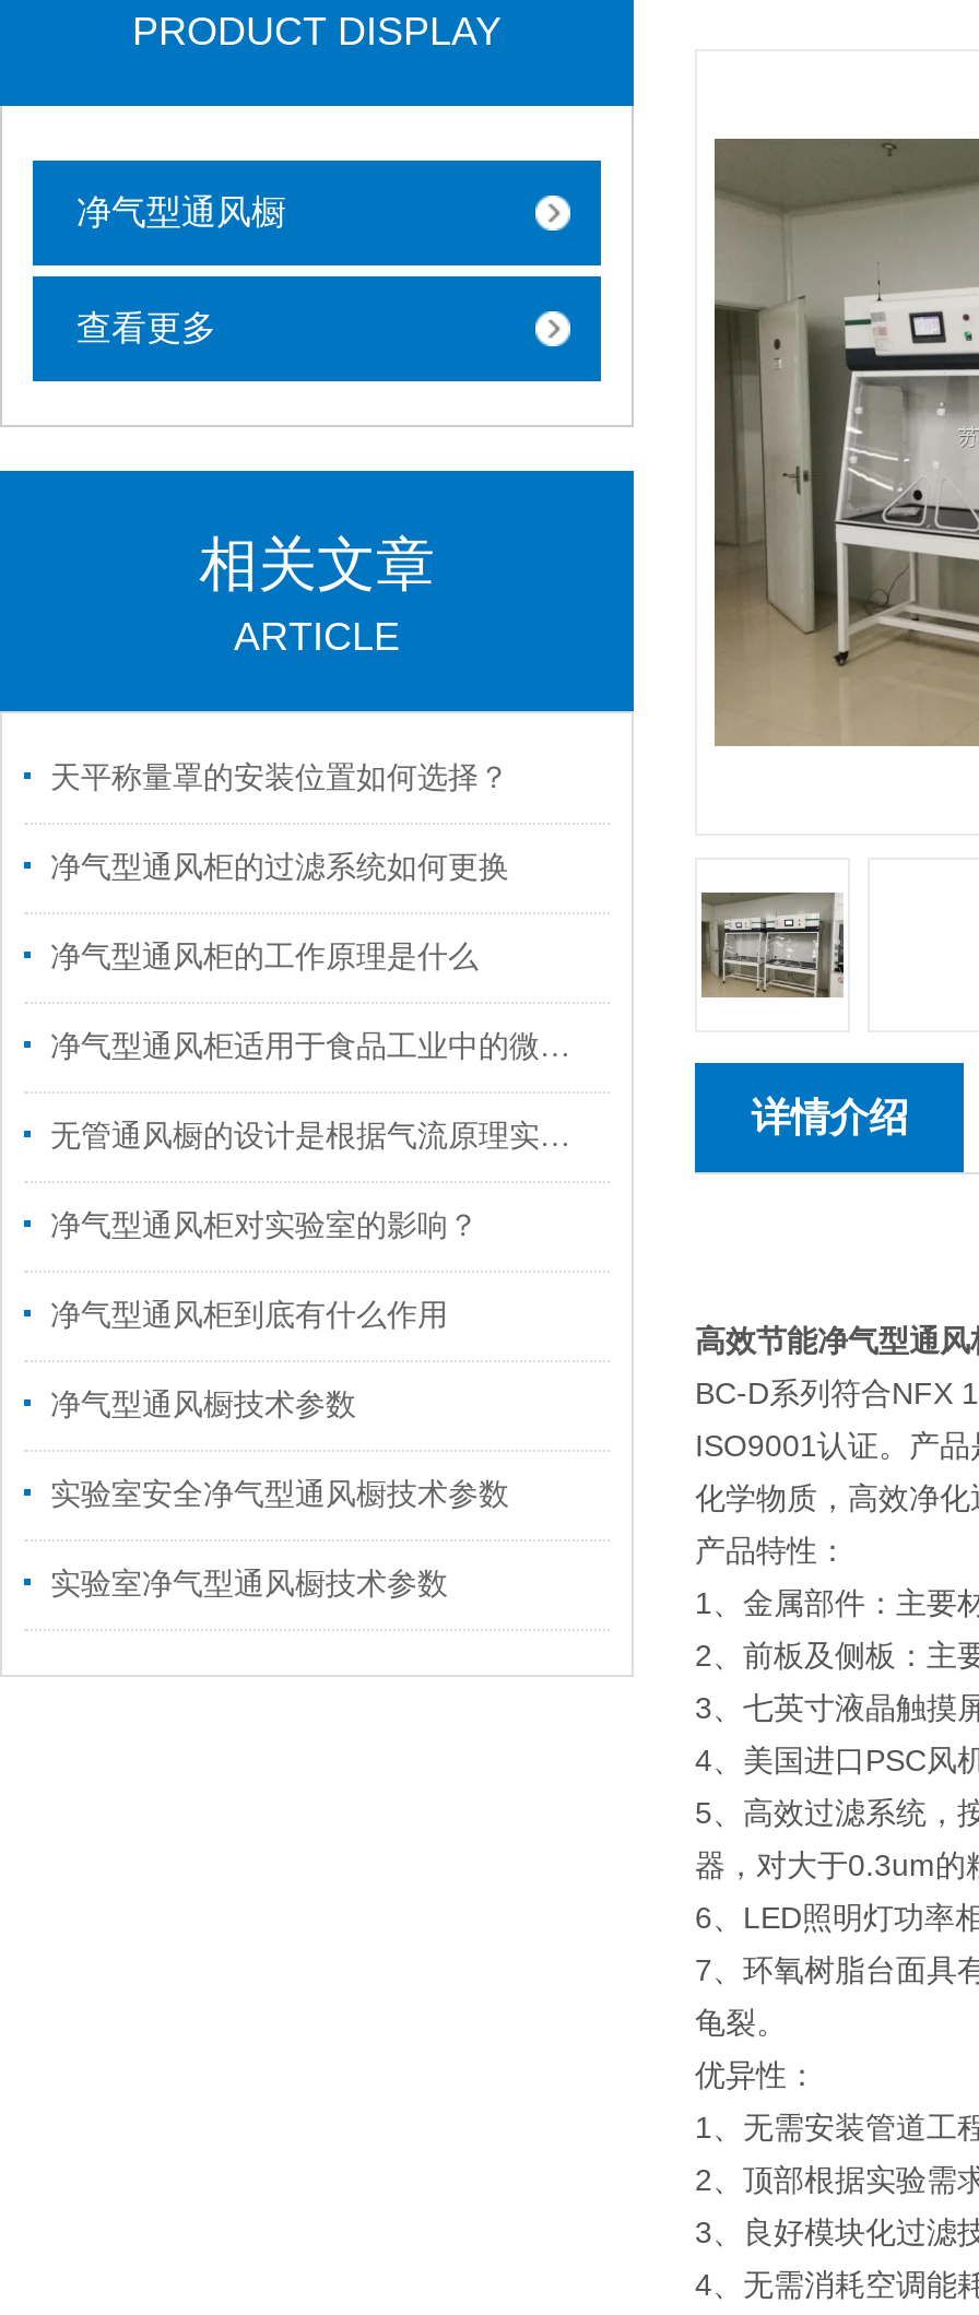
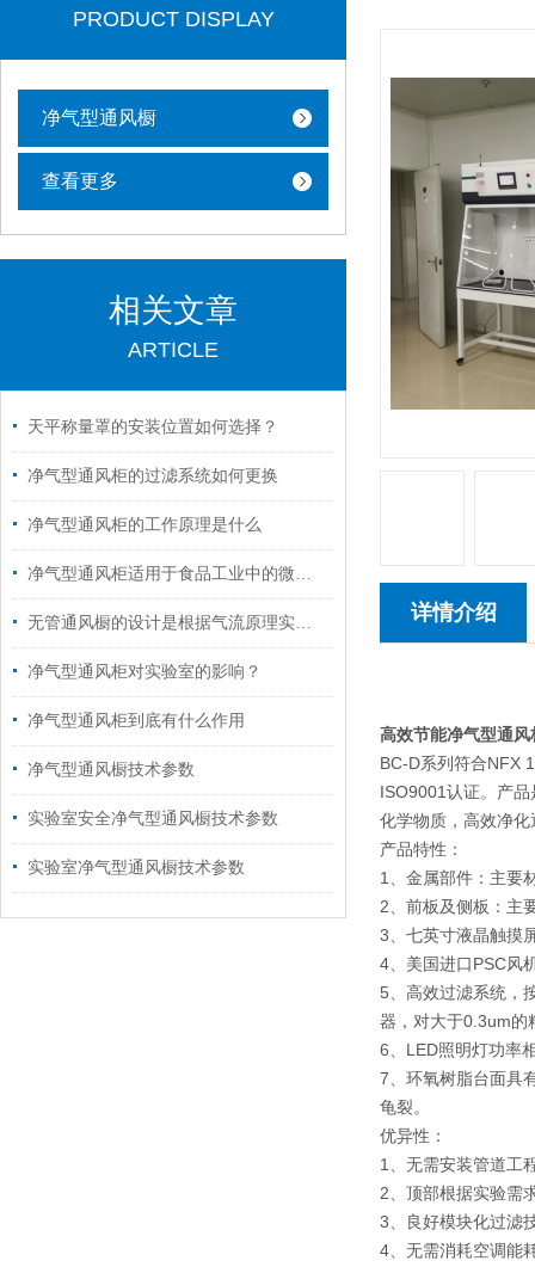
[699,890,846,1000] [image] -> none

